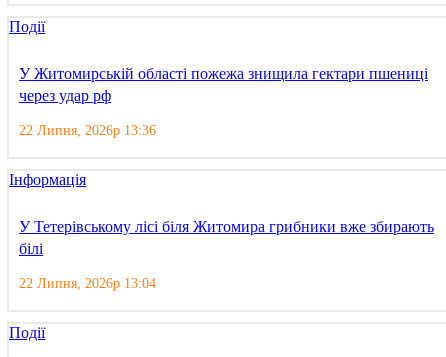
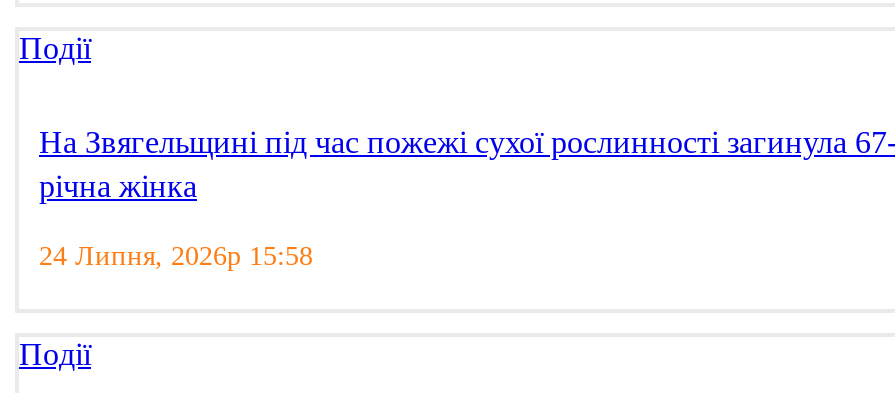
[9,65,434,291] У Житомирській області пожежа знищила гектари пшениці | через удар рф | 22 Липня, 2026р 13:36 | Інформація | У Тетерівському лісі біля Житомира грибники вже збирають | білі | 22 Липня, 2026р 13:04 -> [39,124,895,270] На Звягельщині під час пожежі сухої рослинності загинула 67- | річна жінка | 24 Липня, 2026р 15:58

